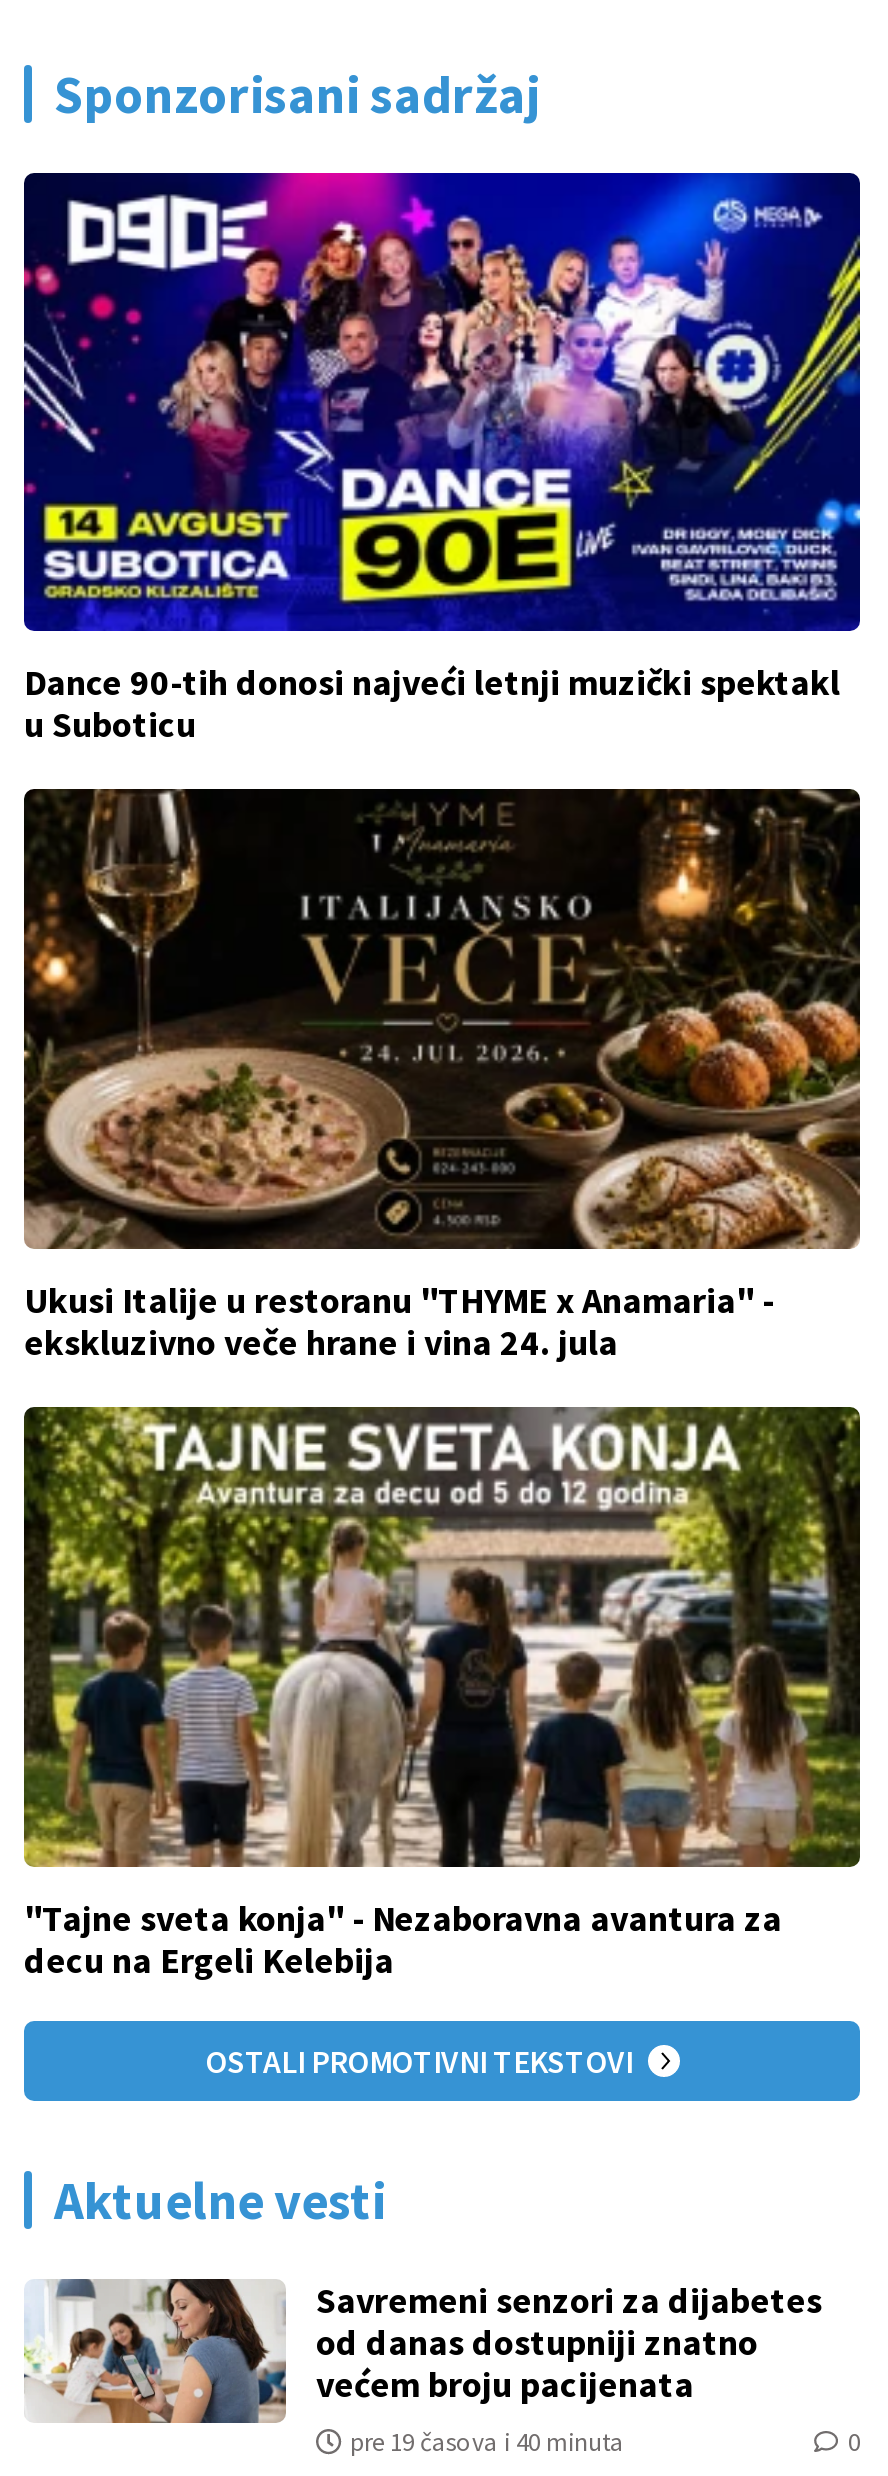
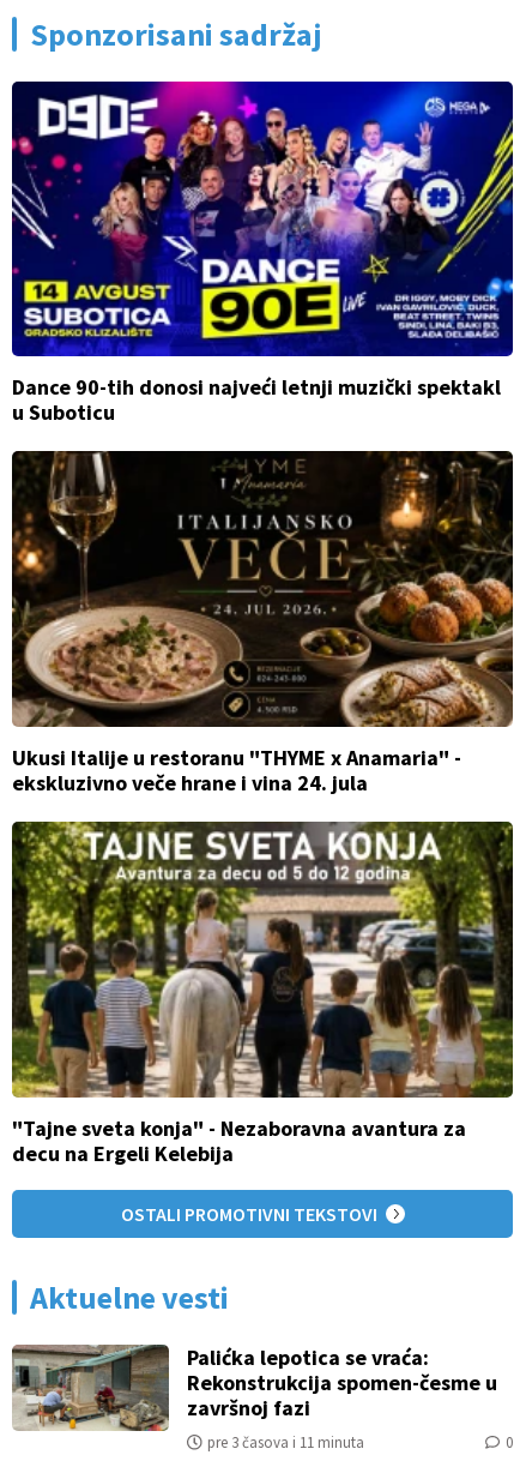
[24,2276,822,2458] [image] | Savremeni senzori za dijabetes | od danas dostupniji znatno | većem broju pacijenata | pre 19 časova i 40 minuta -> [11,1343,497,1452] [image] | Palićka lepotica se vraća: | Rekonstrukcija spomen-česme u | završnoj fazi | pre 3 časova i 11 minuta

